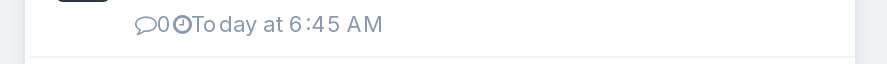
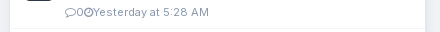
[191,10,383,38] Today at 6:45 AM -> [93,5,209,19] Yesterday at 5:28 AM

